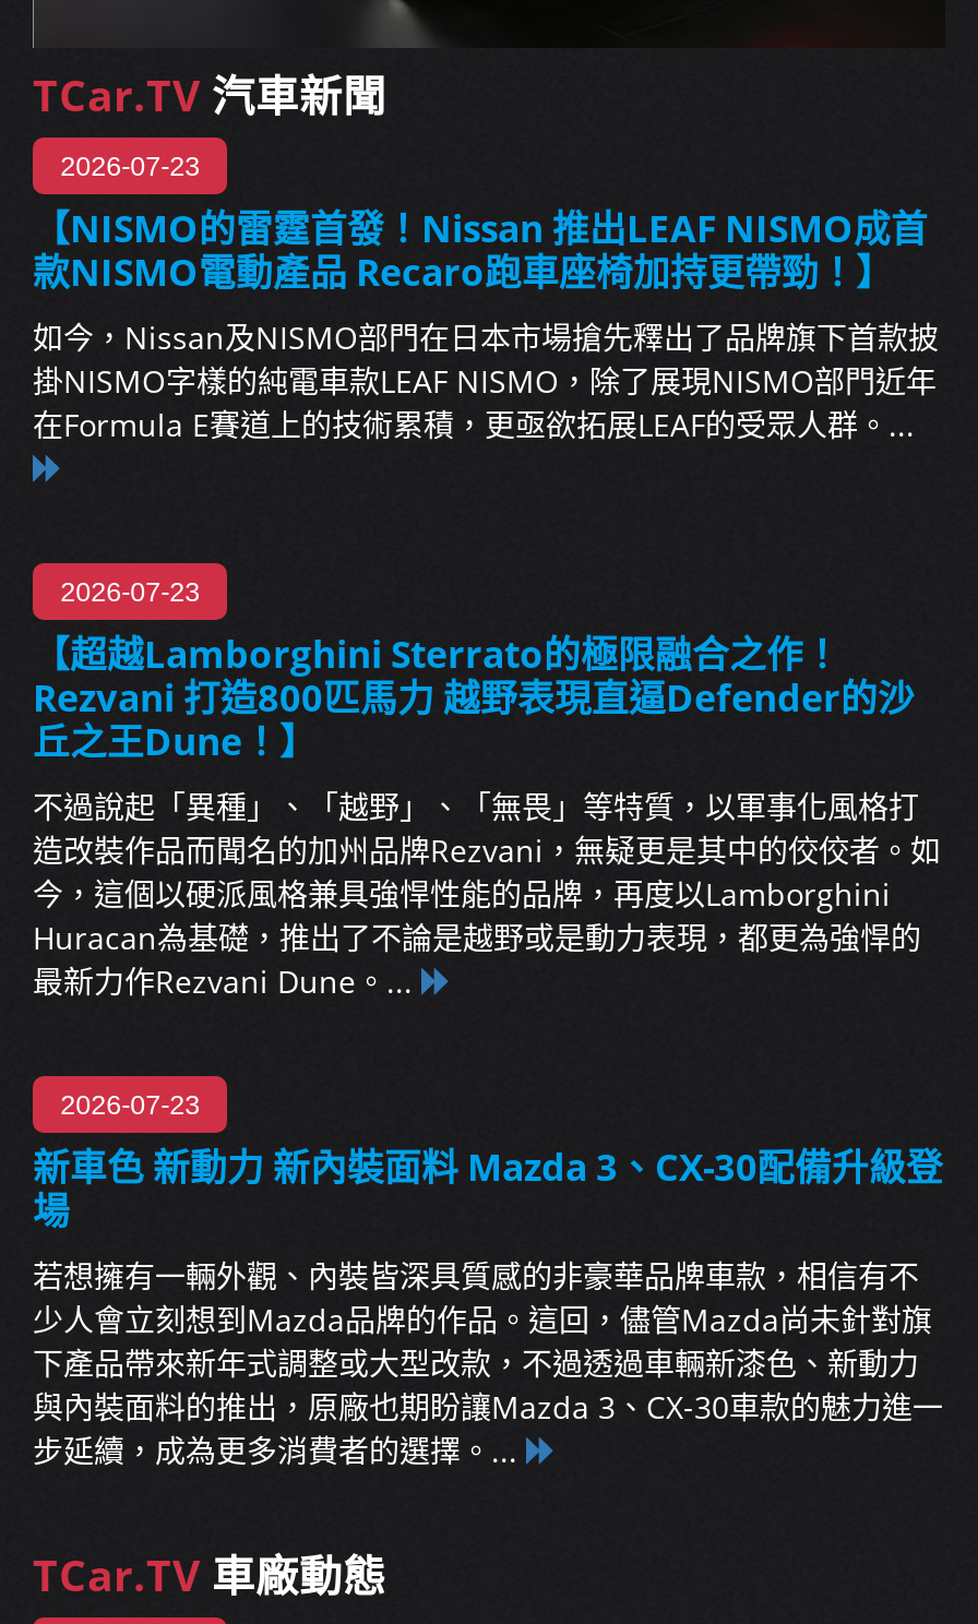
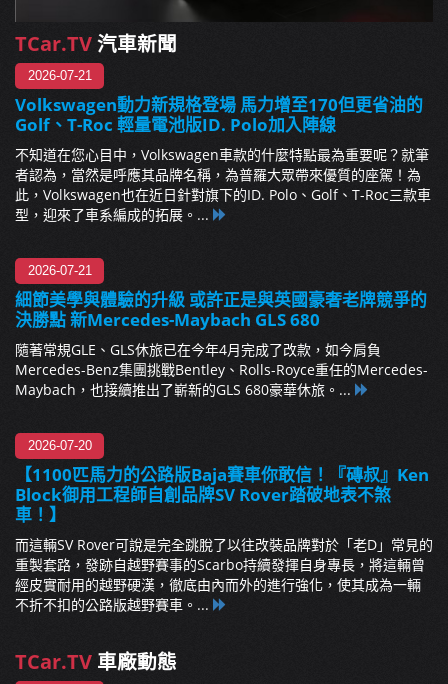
[33,150,939,445] 2026-07-23 | 【NISMO的雷霆首發！Nissan 推出LEAF NISMO成首 | 款NISMO電動產品 Recaro跑車座椅加持更帶勁！】 | 如今，Nissan及NISMO部門在日本市場搶先釋出了品牌旗下首款披 | 掛NISMO字樣的純電車款LEAF NISMO，除了展現NISMO部門近年 | 在Formula E賽道上的技術累積，更亟欲拓展LEAF的受眾人群。... -> [15,69,431,224] 2026-07-21 | Volkswagen動力新規格登場 馬力增至170但更省油的 | Golf、T-Roc 輕量電池版ID. Polo加入陣線 | 不知道在您心目中，Volkswagen車款的什麼特點最為重要呢？就筆 | 者認為，當然是呼應其品牌名稱，為普羅大眾帶來優質的座駕！為 | 此，Volkswagen也在近日針對旗下的ID. Polo、Golf、T-Roc三款車 | 型，迎來了車系編成的拓展。...
[33,576,941,1001] 2026-07-23 | 【超越Lamborghini Sterrato的極限融合之作！ | Rezvani 打造800匹馬力 越野表現直逼Defender的沙 | 丘之王Dune！】 | 不過說起「異種」、「越野」、「無畏」等特質，以軍事化風格打 | 造改裝作品而聞名的加州品牌Rezvani，無疑更是其中的佼佼者。如 | 今，這個以硬派風格兼具強悍性能的品牌，再度以Lamborghini | Huracan為基礎，推出了不論是越野或是動力表現，都更為強悍的 | 最新力作Rezvani Dune。... -> [15,264,428,399] 2026-07-21 | 細節美學與體驗的升級 或許正是與英國豪奢老牌競爭的 | 決勝點 新Mercedes-Maybach GLS 680 | 隨著常規GLE、GLS休旅已在今年4月完成了改款，如今肩負 | Mercedes-Benz集團挑戰Bentley、Rolls-Royce重任的Mercedes- | Maybach，也接續推出了嶄新的GLS 680豪華休旅。...
[33,1089,943,1471] 2026-07-23 | 新車色 新動力 新內裝面料 Mazda 3、CX-30配備升級登 | 場 | 若想擁有一輛外觀、內裝皆深具質感的非豪華品牌車款，相信有不 | 少人會立刻想到Mazda品牌的作品。這回，儘管Mazda尚未針對旗 | 下產品帶來新年式調整或大型改款，不過透過車輛新漆色、新動力 | 與內裝面料的推出，原廠也期盼讓Mazda 3、CX-30車款的魅力進一 | 步延續，成為更多消費者的選擇。... -> [15,439,433,614] 2026-07-20 | 【1100匹馬力的公路版Baja賽車你敢信！『磚叔』Ken | Block御用工程師自創品牌SV Rover踏破地表不煞 | 車！】 | 而這輛SV Rover可說是完全跳脫了以往改裝品牌對於「老D」常見的 | 重製套路，發跡自越野賽事的Scarbo持續發揮自身專長，將這輛曾 | 經皮實耐用的越野硬漢，徹底由內而外的進行強化，使其成為一輛 | 不折不扣的公路版越野賽車。...

